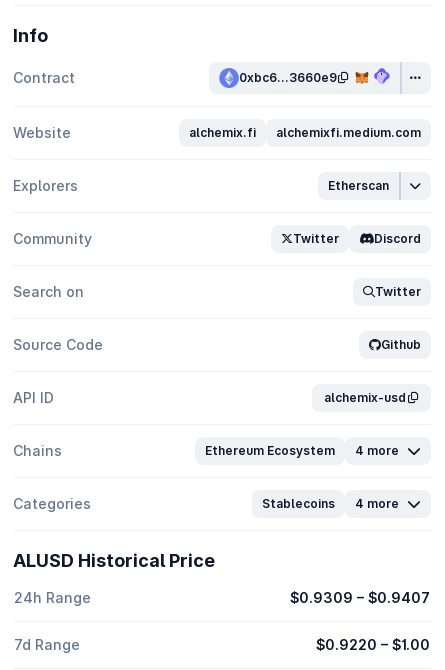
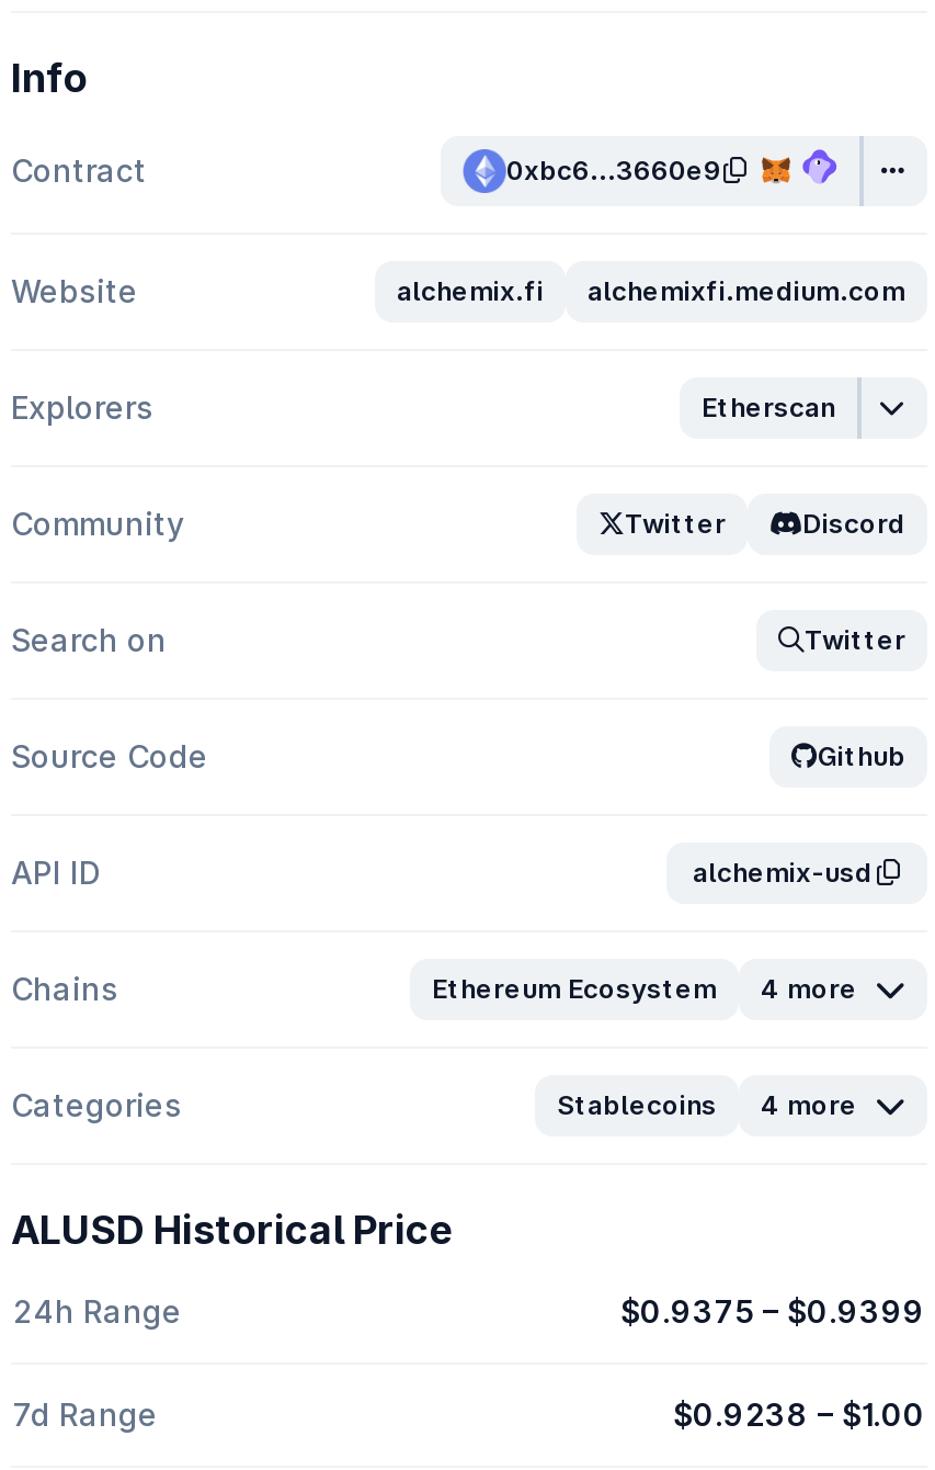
[290,589,430,606] $0.9309 – $0.9407 -> [620,1292,925,1330] $0.9375 – $0.9399
[316,636,430,653] $0.9220 – $1.00 -> [673,1395,925,1433] $0.9238 – $1.00

